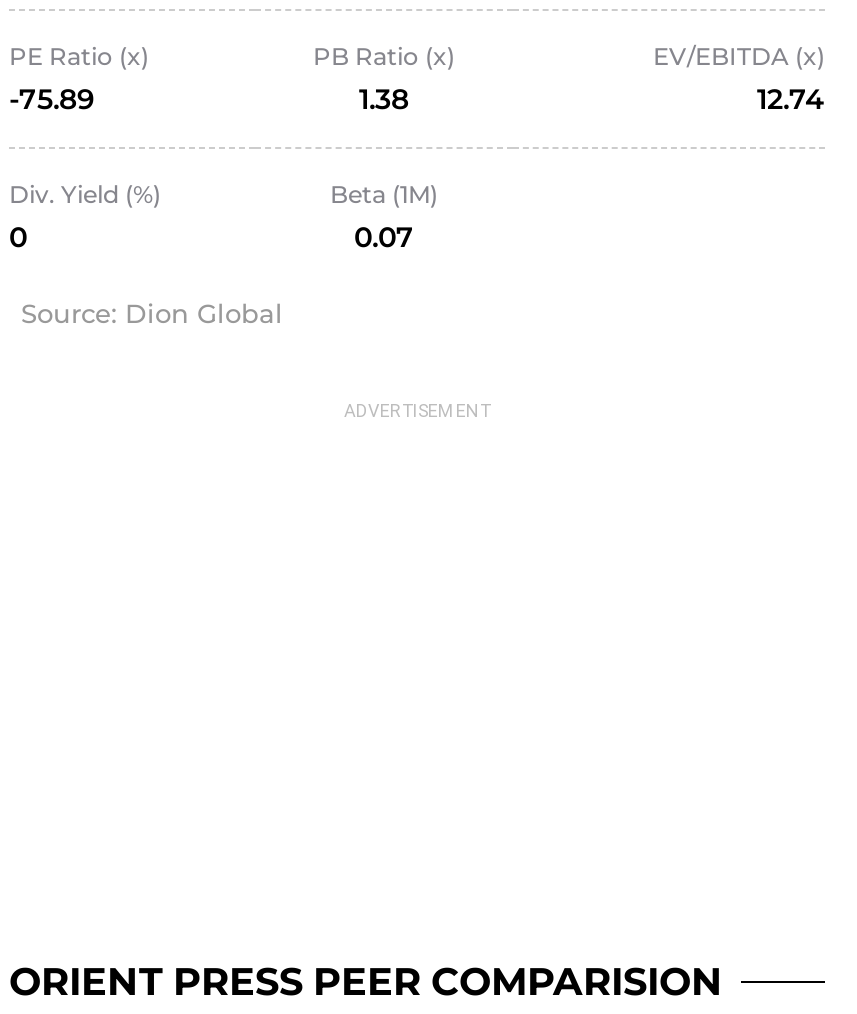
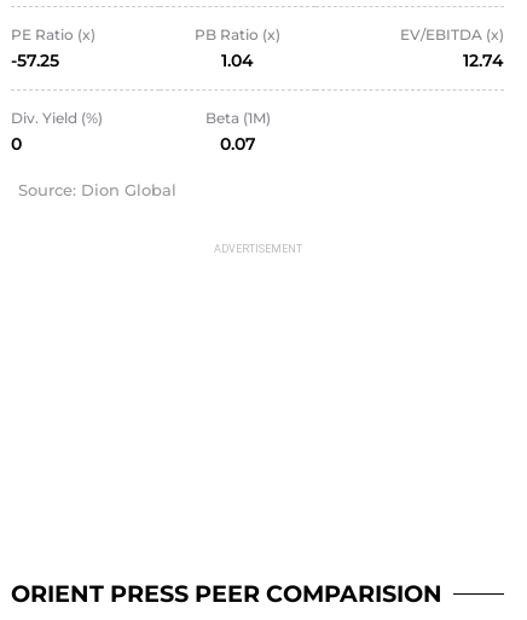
[9,81,95,117] -75.89 -> [11,49,59,71] -57.25
[359,81,409,117] 1.38 -> [221,49,254,71] 1.04

